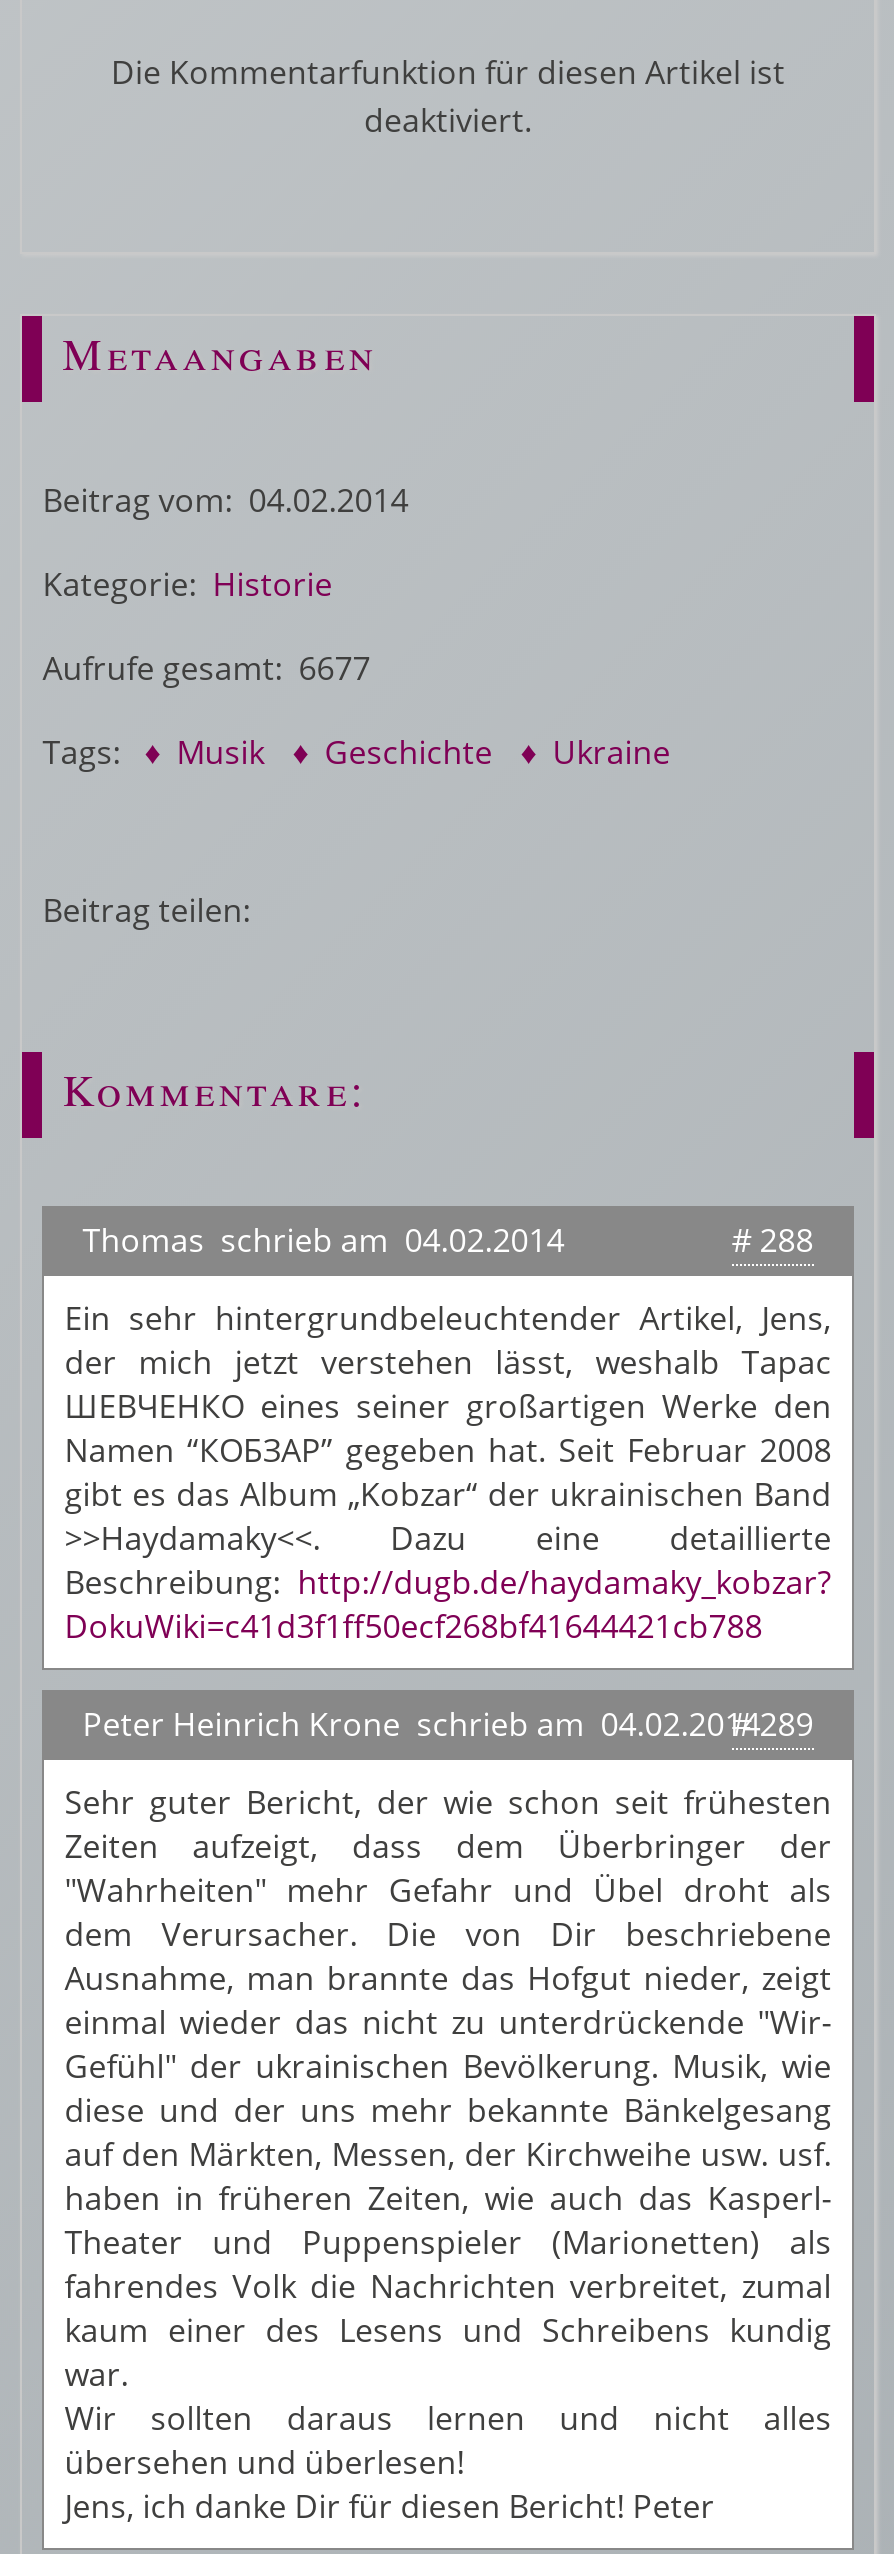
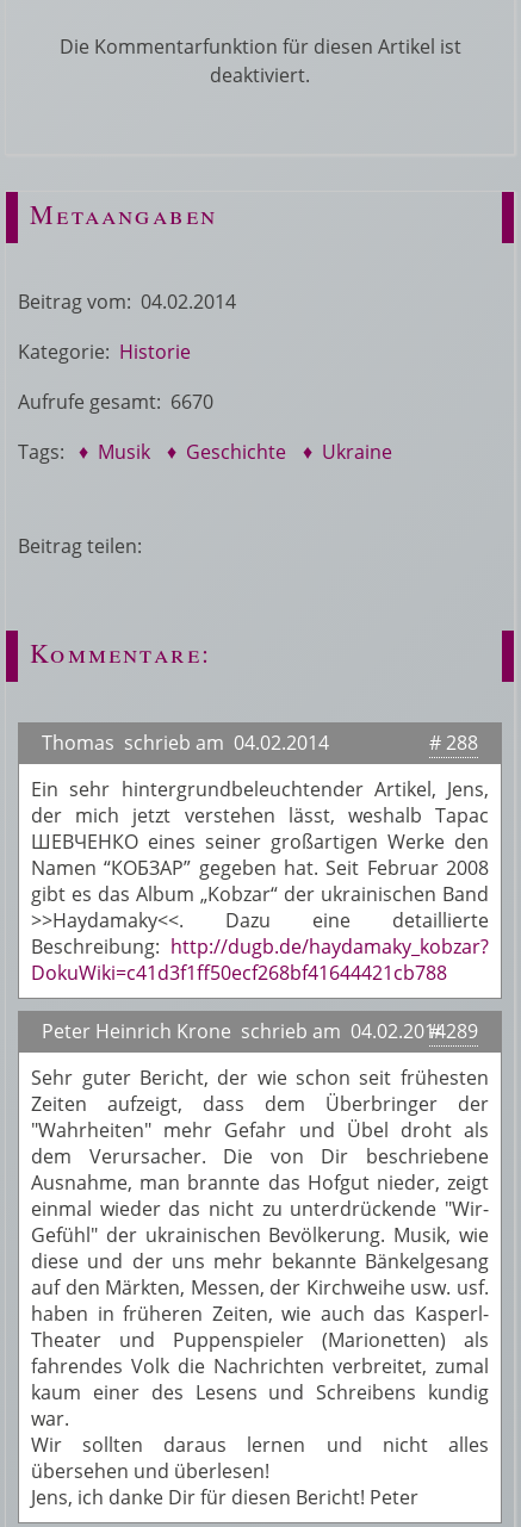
[42,646,370,690] Aufrufe gesamt: 6677 -> [18,389,214,415] Aufrufe gesamt: 6670

